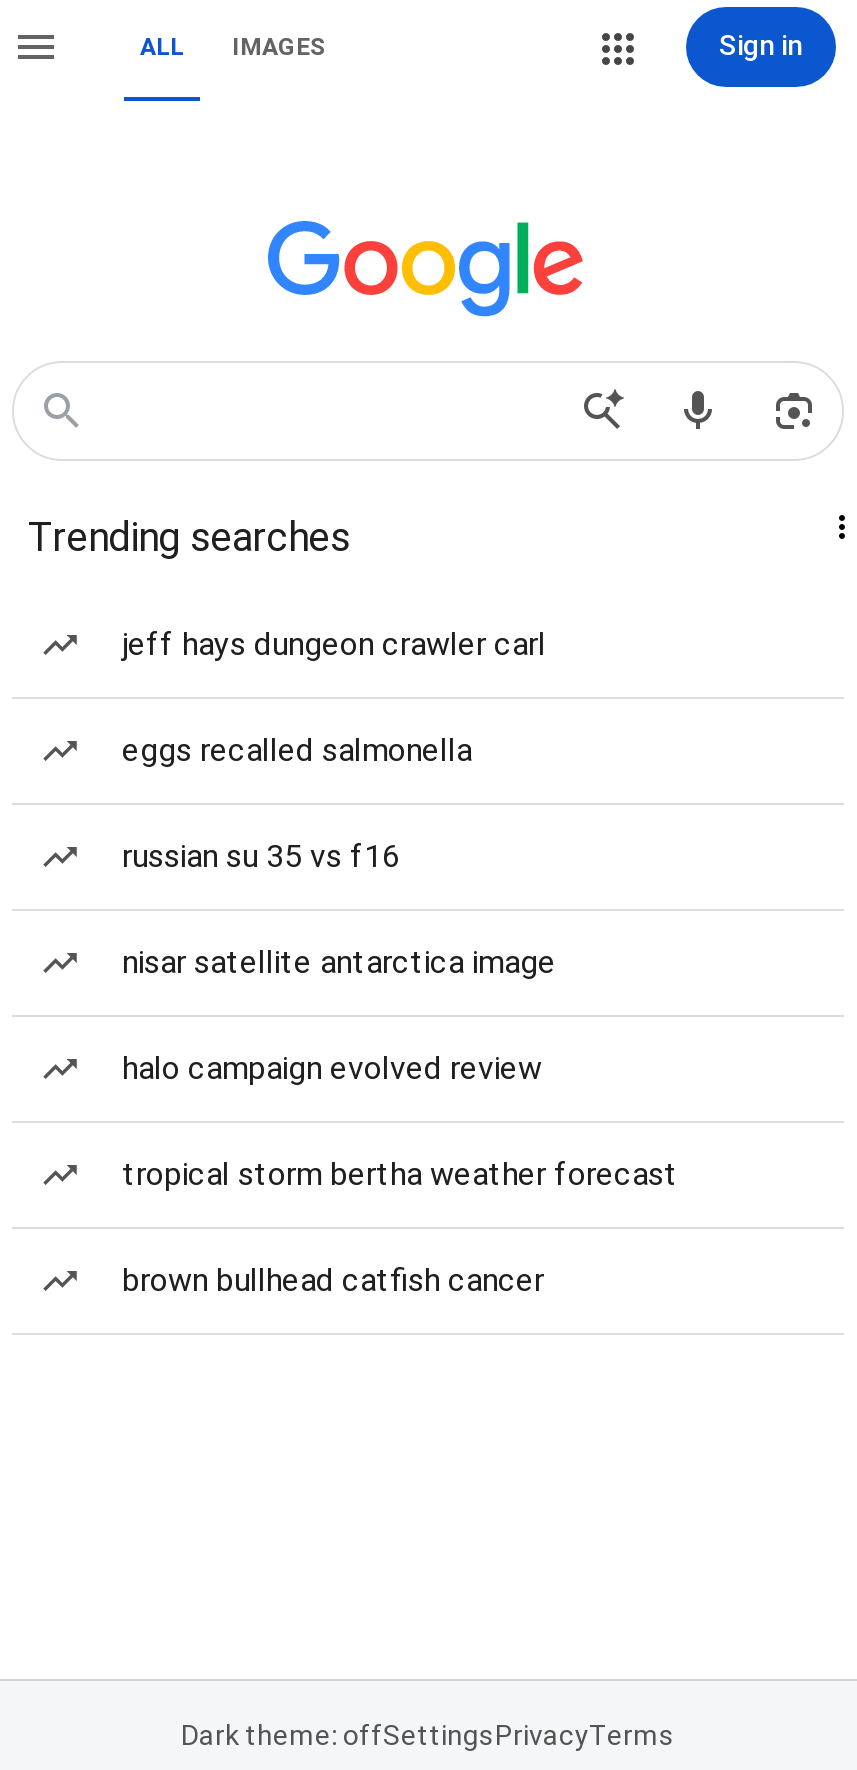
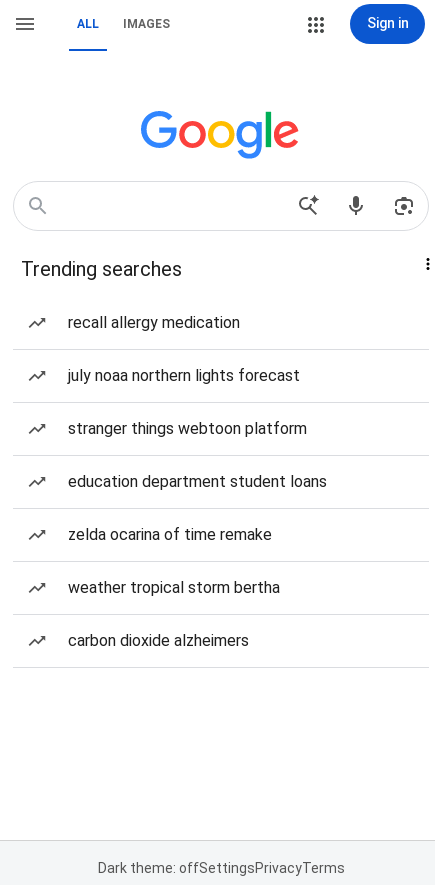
[122,625,546,663] jeff hays dungeon crawler carl -> [68,313,240,332] recall allergy medication
[122,731,472,769] eggs recalled salmonella -> [68,366,300,385] july noaa northern lights forecast
[122,837,400,875] russian su 35 vs f16 -> [68,419,307,438] stranger things webtoon platform
[122,943,556,981] nisar satellite antarctica image -> [68,472,327,491] education department student loans
[122,1049,542,1087] halo campaign evolved review -> [68,525,272,544] zelda ocarina of time remake
[122,1155,678,1193] tropical storm bertha weather forecast -> [68,578,280,597] weather tropical storm bertha
[122,1261,544,1299] brown bullhead catfish cancer -> [68,631,249,650] carbon dioxide alzheimers

